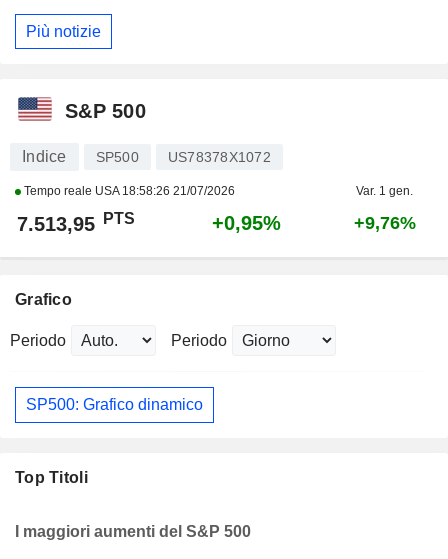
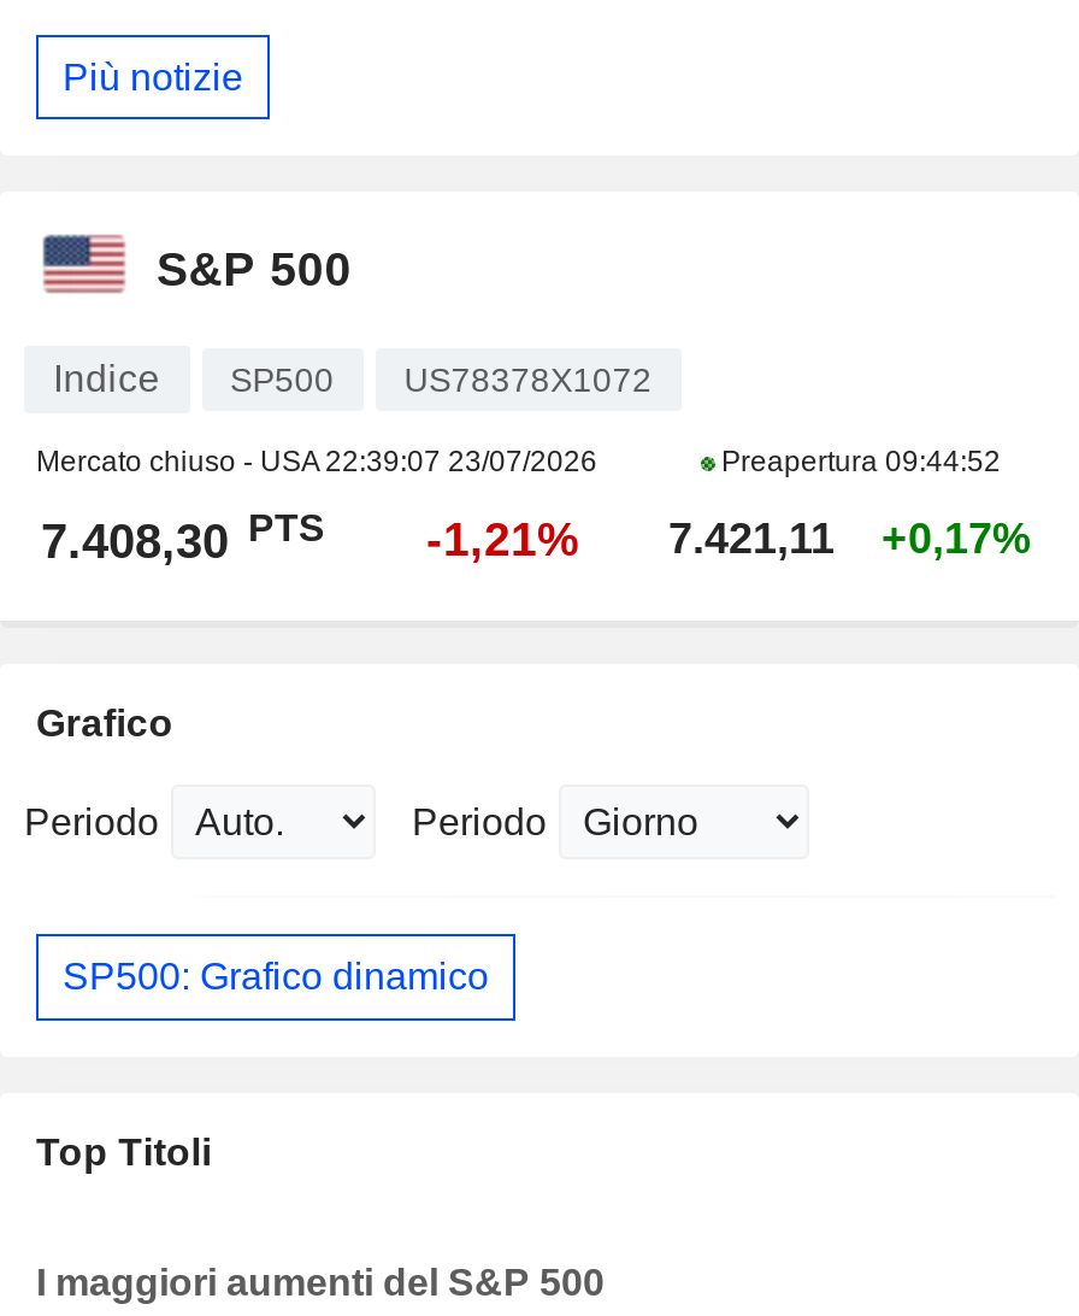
[21,184,413,198] Tempo reale USA 18:58:26 21/07/2026 | Var. 1 gen. -> [36,446,1001,479] Mercato chiuso - USA 22:39:07 23/07/2026 | Preapertura 09:44:52
[17,210,415,235] 7.513,95 PTS | +0,95% | +9,76% -> [41,507,1031,569] 7.408,30 PTS | -1,21% | 7.421,11 | +0,17%

